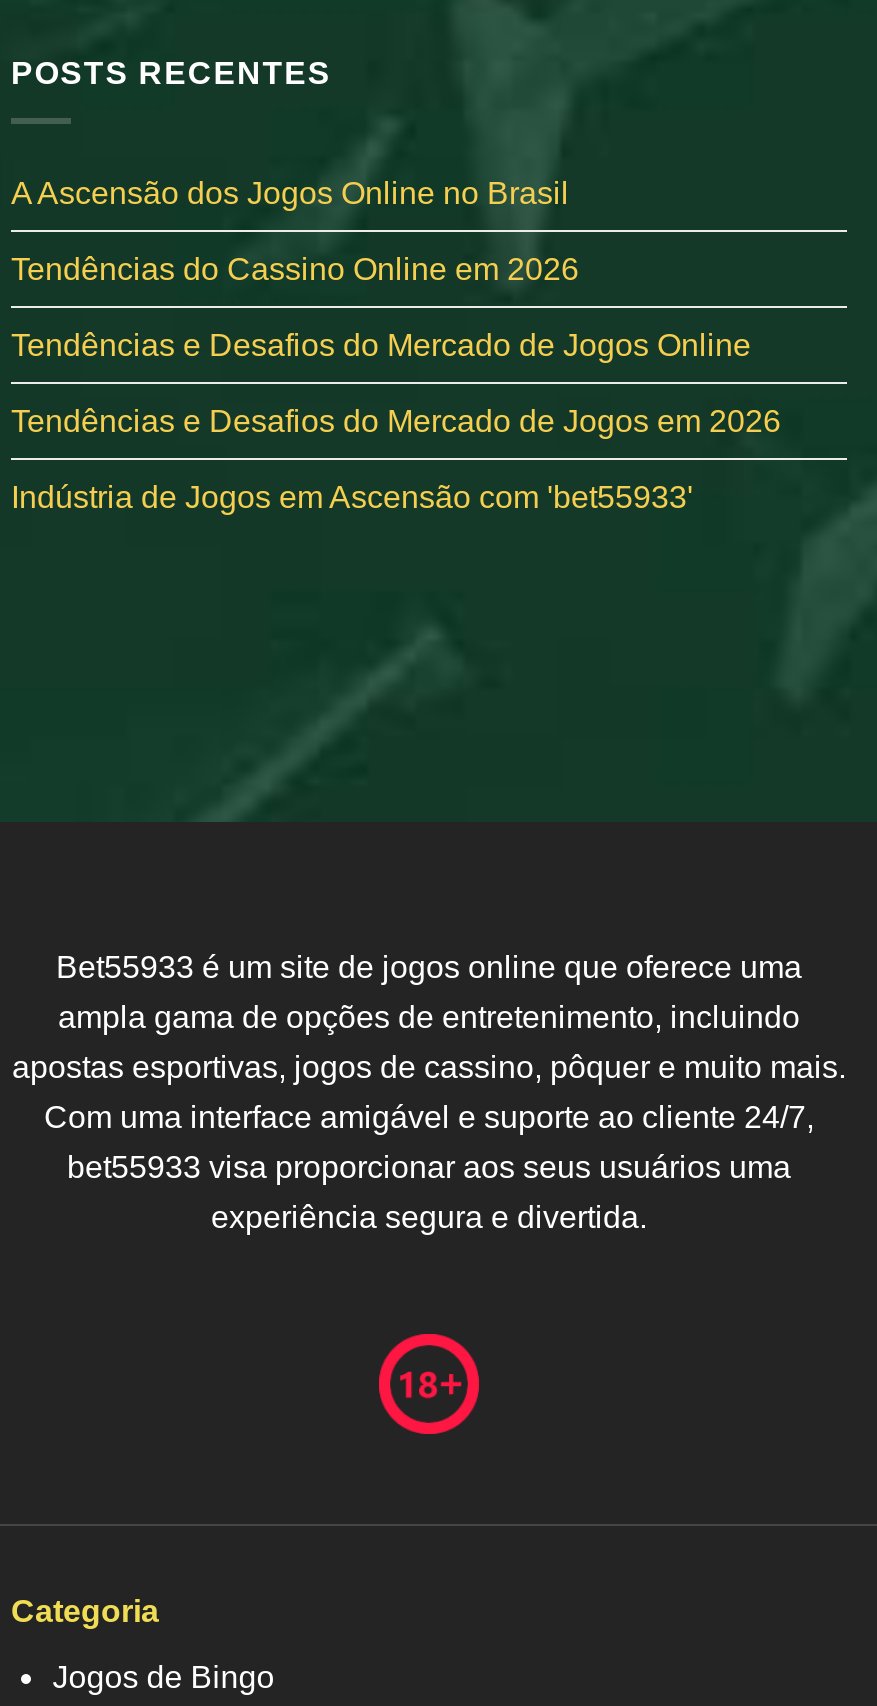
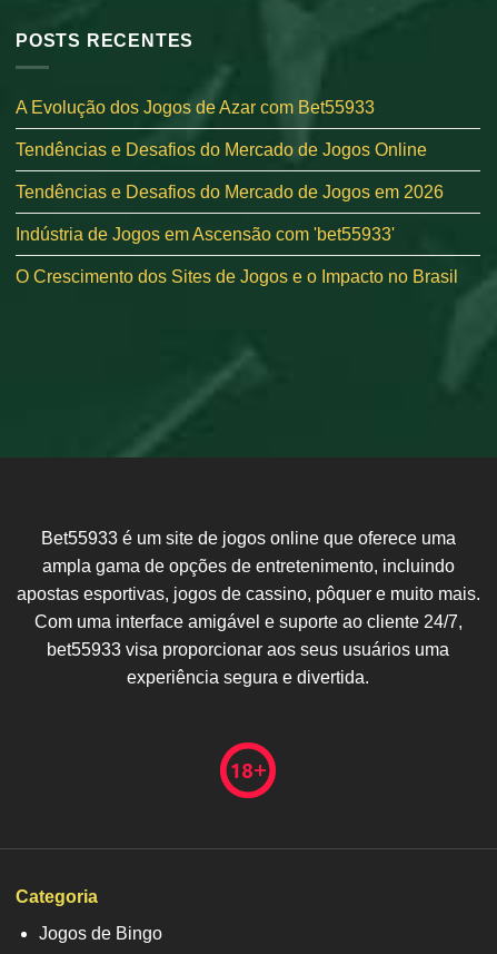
[11,177,579,287] A Ascensão dos Jogos Online no Brasil | Tendências do Cassino Online em 2026 -> [16,98,375,117] A Evolução dos Jogos de Azar com Bet55933
moved [11,329,781,515] -> [16,141,444,244]: Tendências e Desafios do Mercado de Jogos Online | Tendências e Desafios do Mercado de Jogos em 2026 | Indústria de Jogos em Ascensão com 'bet55933'
none -> [16,267,458,286] O Crescimento dos Sites de Jogos e o Impacto no Brasil

